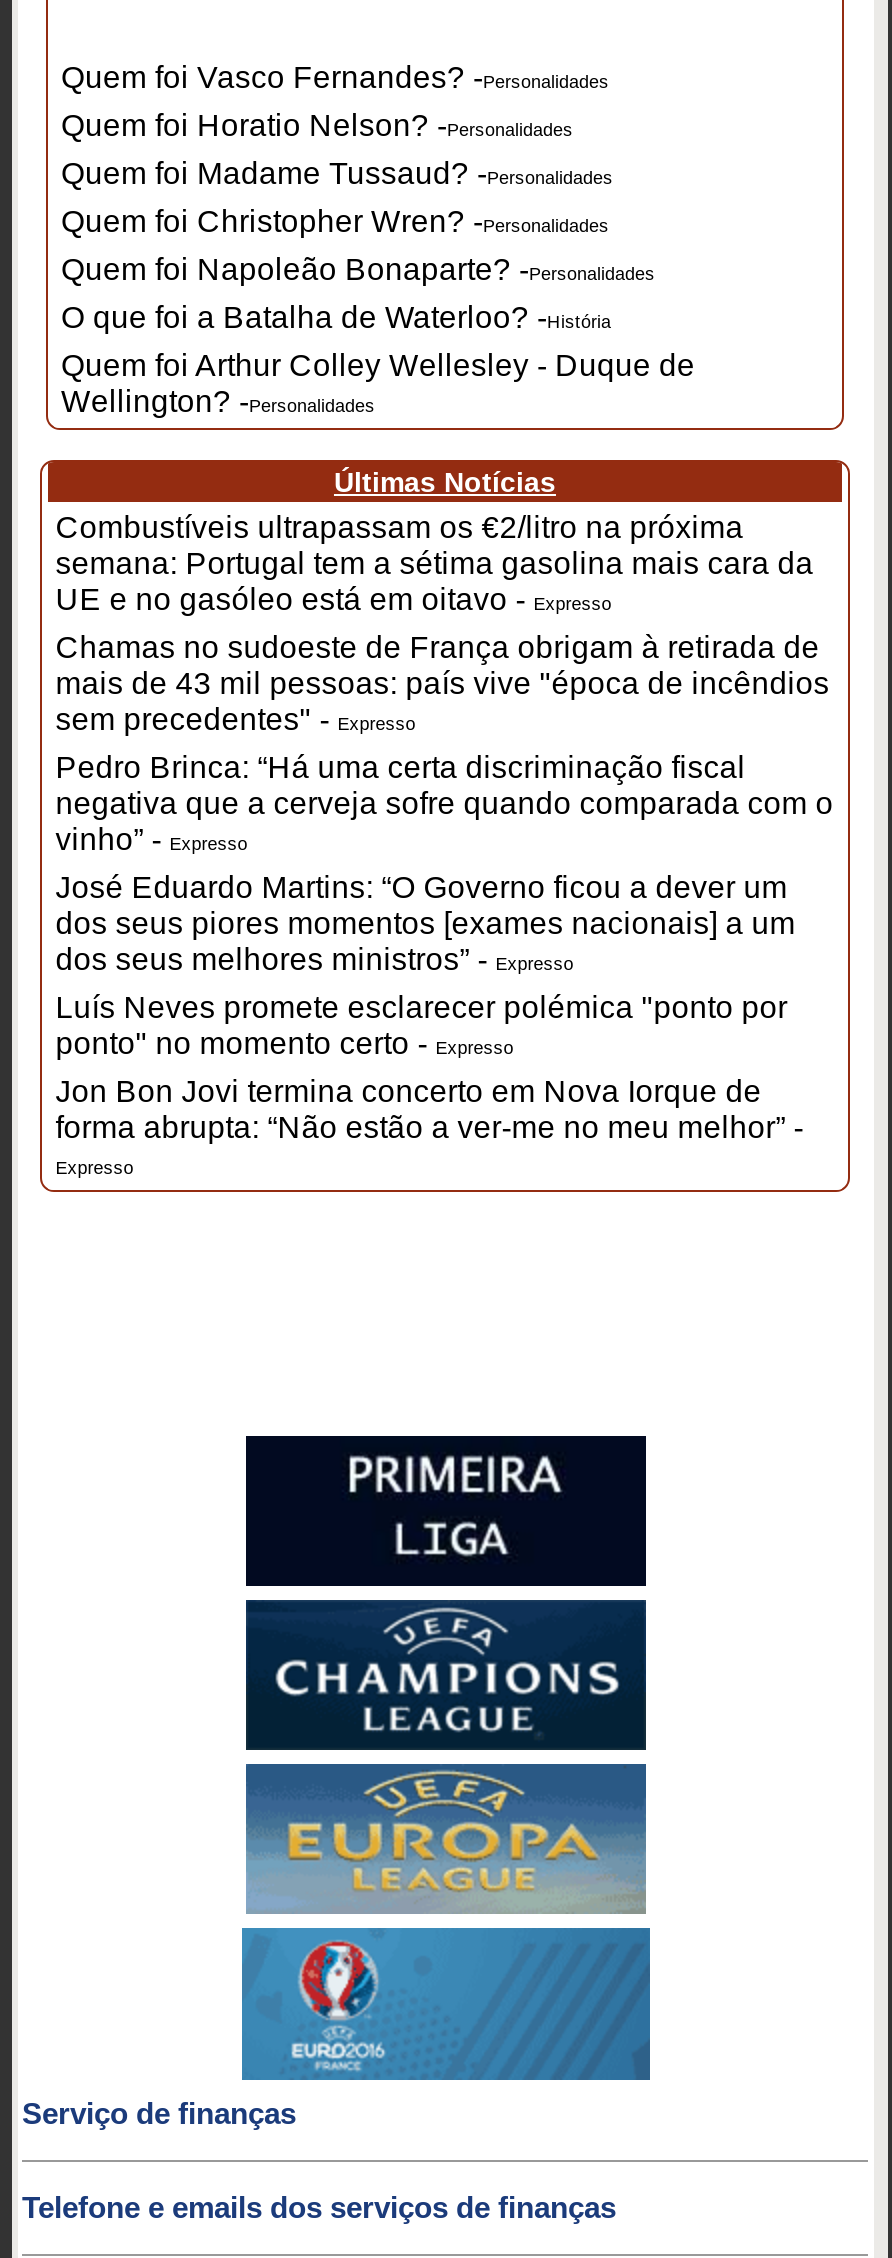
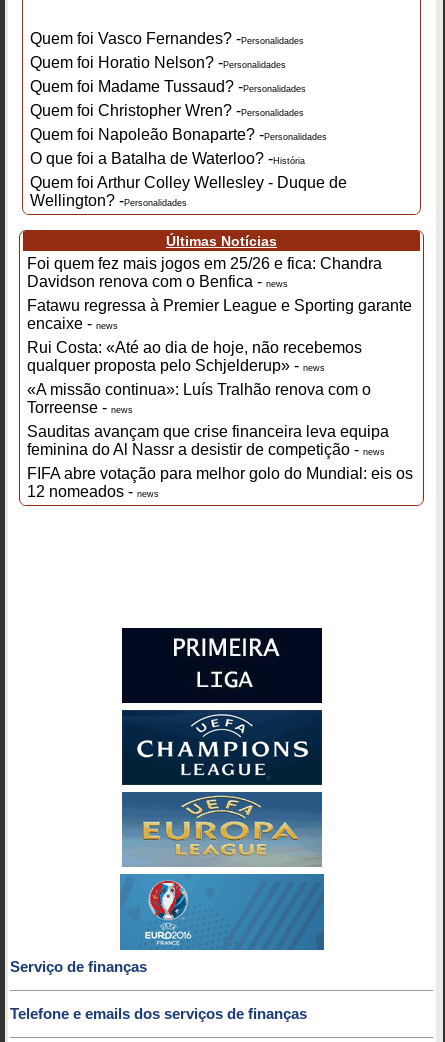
[55,510,833,1178] Combustíveis ultrapassam os €2/litro na próxima | semana: Portugal tem a sétima gasolina mais cara da | UE e no gasóleo está em oitavo - Expresso | Chamas no sudoeste de França obrigam à retirada de | mais de 43 mil pessoas: país vive "época de incêndios | sem precedentes" - Expresso | Pedro Brinca: “Há uma certa discriminação fiscal | negativa que a cerveja sofre quando comparada com o | vinho” - Expresso | José Eduardo Martins: “O Governo ficou a dever um | dos seus piores momentos [exames nacionais] a um | dos seus melhores ministros” - Expresso | Luís Neves promete esclarecer polémica "ponto por | ponto" no momento certo - Expresso | Jon Bon Jovi termina concerto em Nova Iorque de | forma abrupta: “Não estão a ver-me no meu melhor” - | Expresso -> [27,255,413,500] Foi quem fez mais jogos em 25/26 e fica: Chandra | Davidson renova com o Benfica - news | Fatawu regressa à Premier League e Sporting garante | encaixe - news | Rui Costa: «Até ao dia de hoje, não recebemos | qualquer proposta pelo Schjelderup» - news | «A missão continua»: Luís Tralhão renova com o | Torreense - news | Sauditas avançam que crise financeira leva equipa | feminina do Al Nassr a desistir de competição - news | FIFA abre votação para melhor golo do Mundial: eis os | 12 nomeados -news

